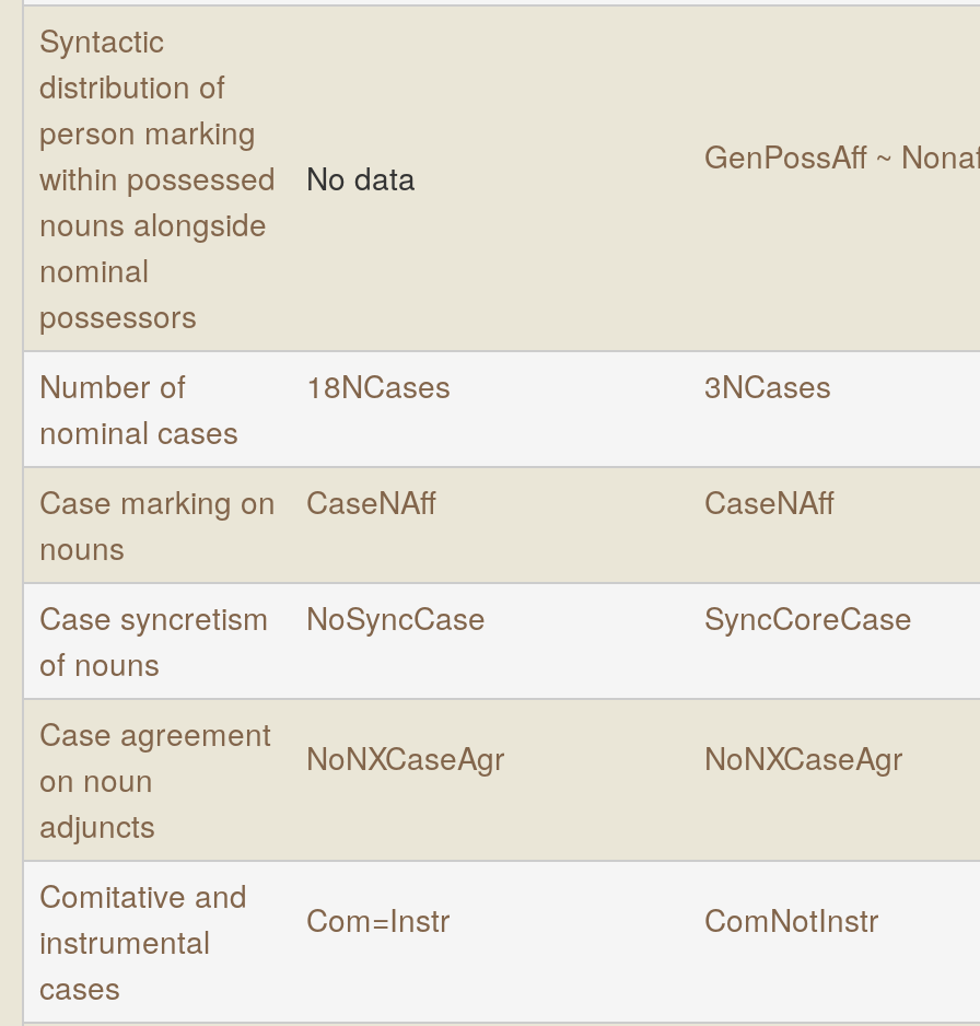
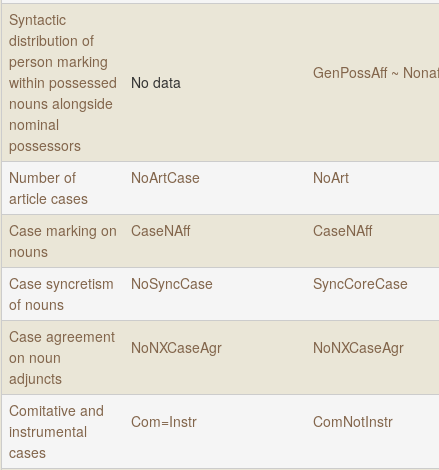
[306,363,831,407] 18NCases | 3NCases -> [131,167,349,187] NoArtCase | NoArt
[39,409,238,453] nominal cases -> [9,188,88,208] article cases

